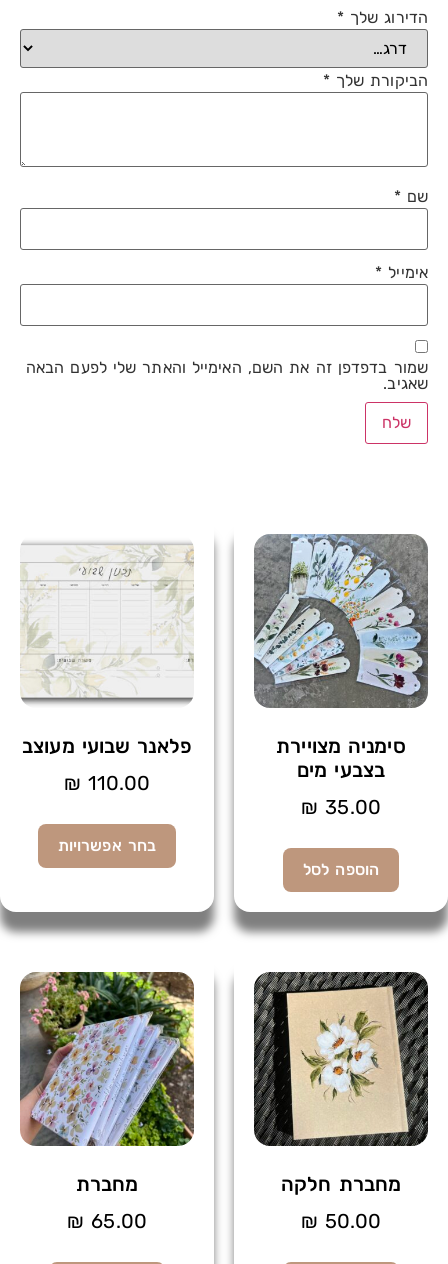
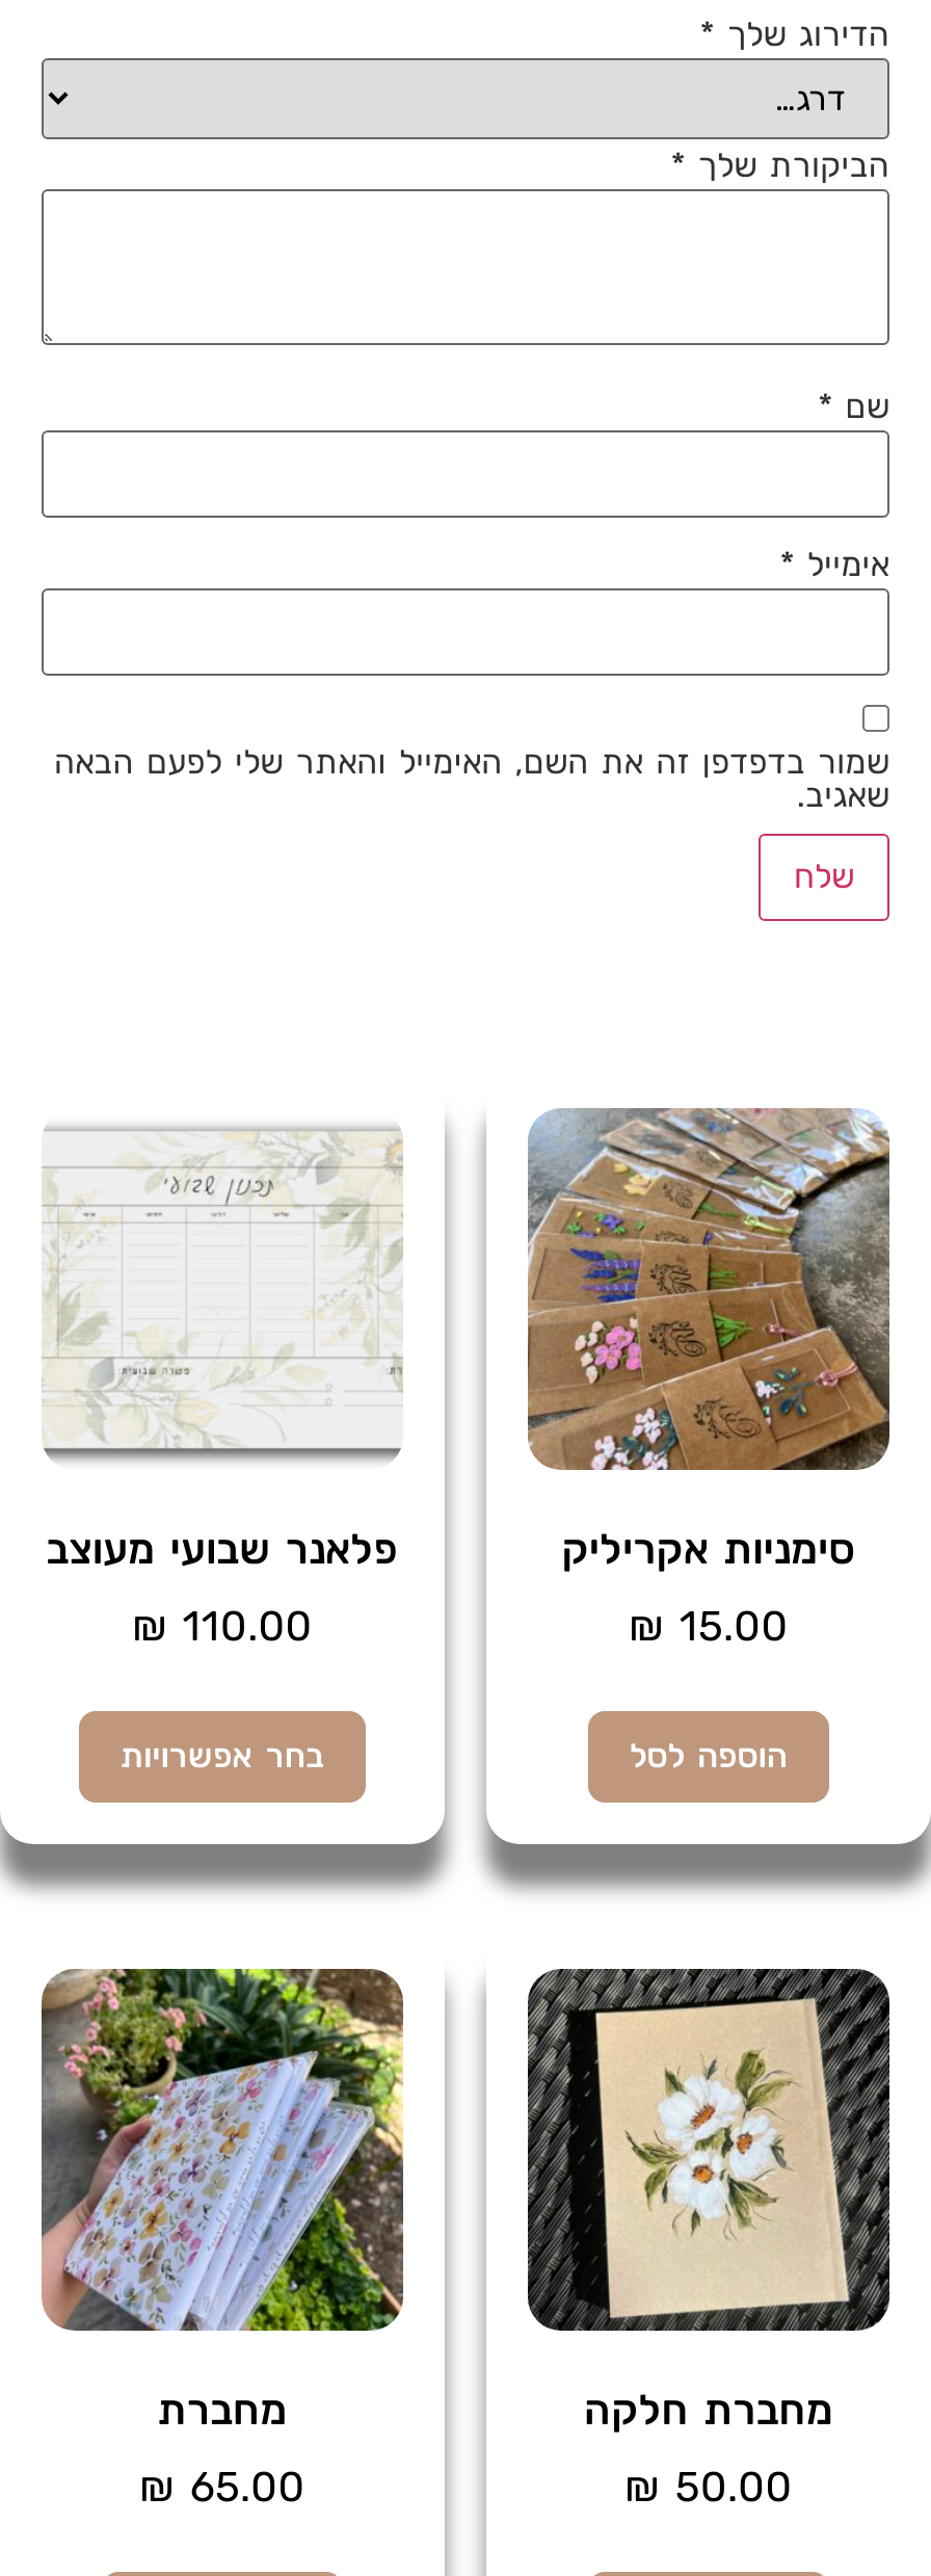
[253,534,428,782] [image] | סימניה מצויירת | בצבעי מים -> [526,1106,889,1574] [image] | סימניות אקריליק
[301,795,381,819] ₪ 35.00 -> [629,1601,788,1651] ₪ 15.00

